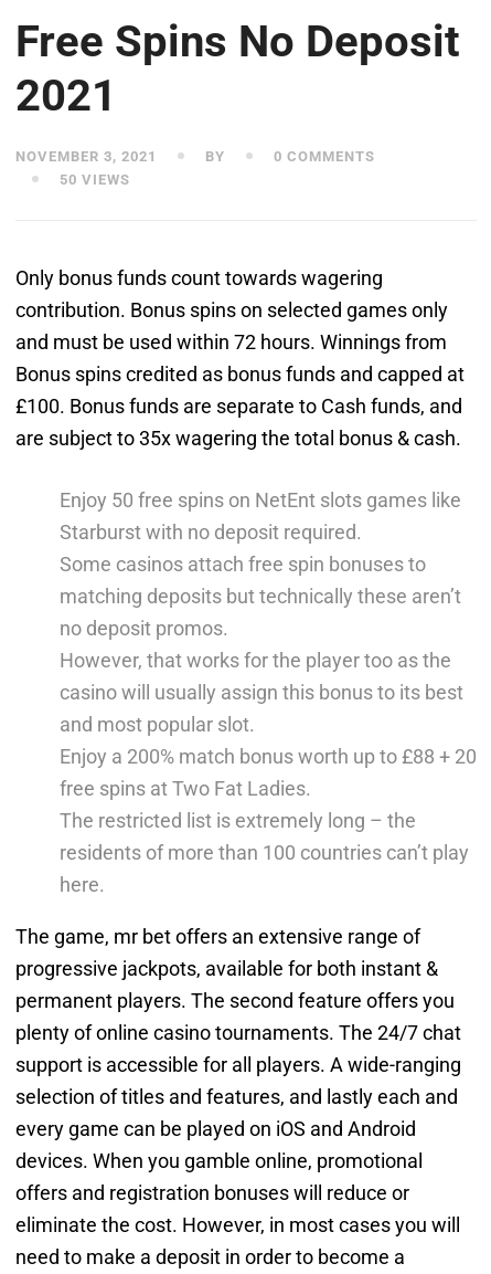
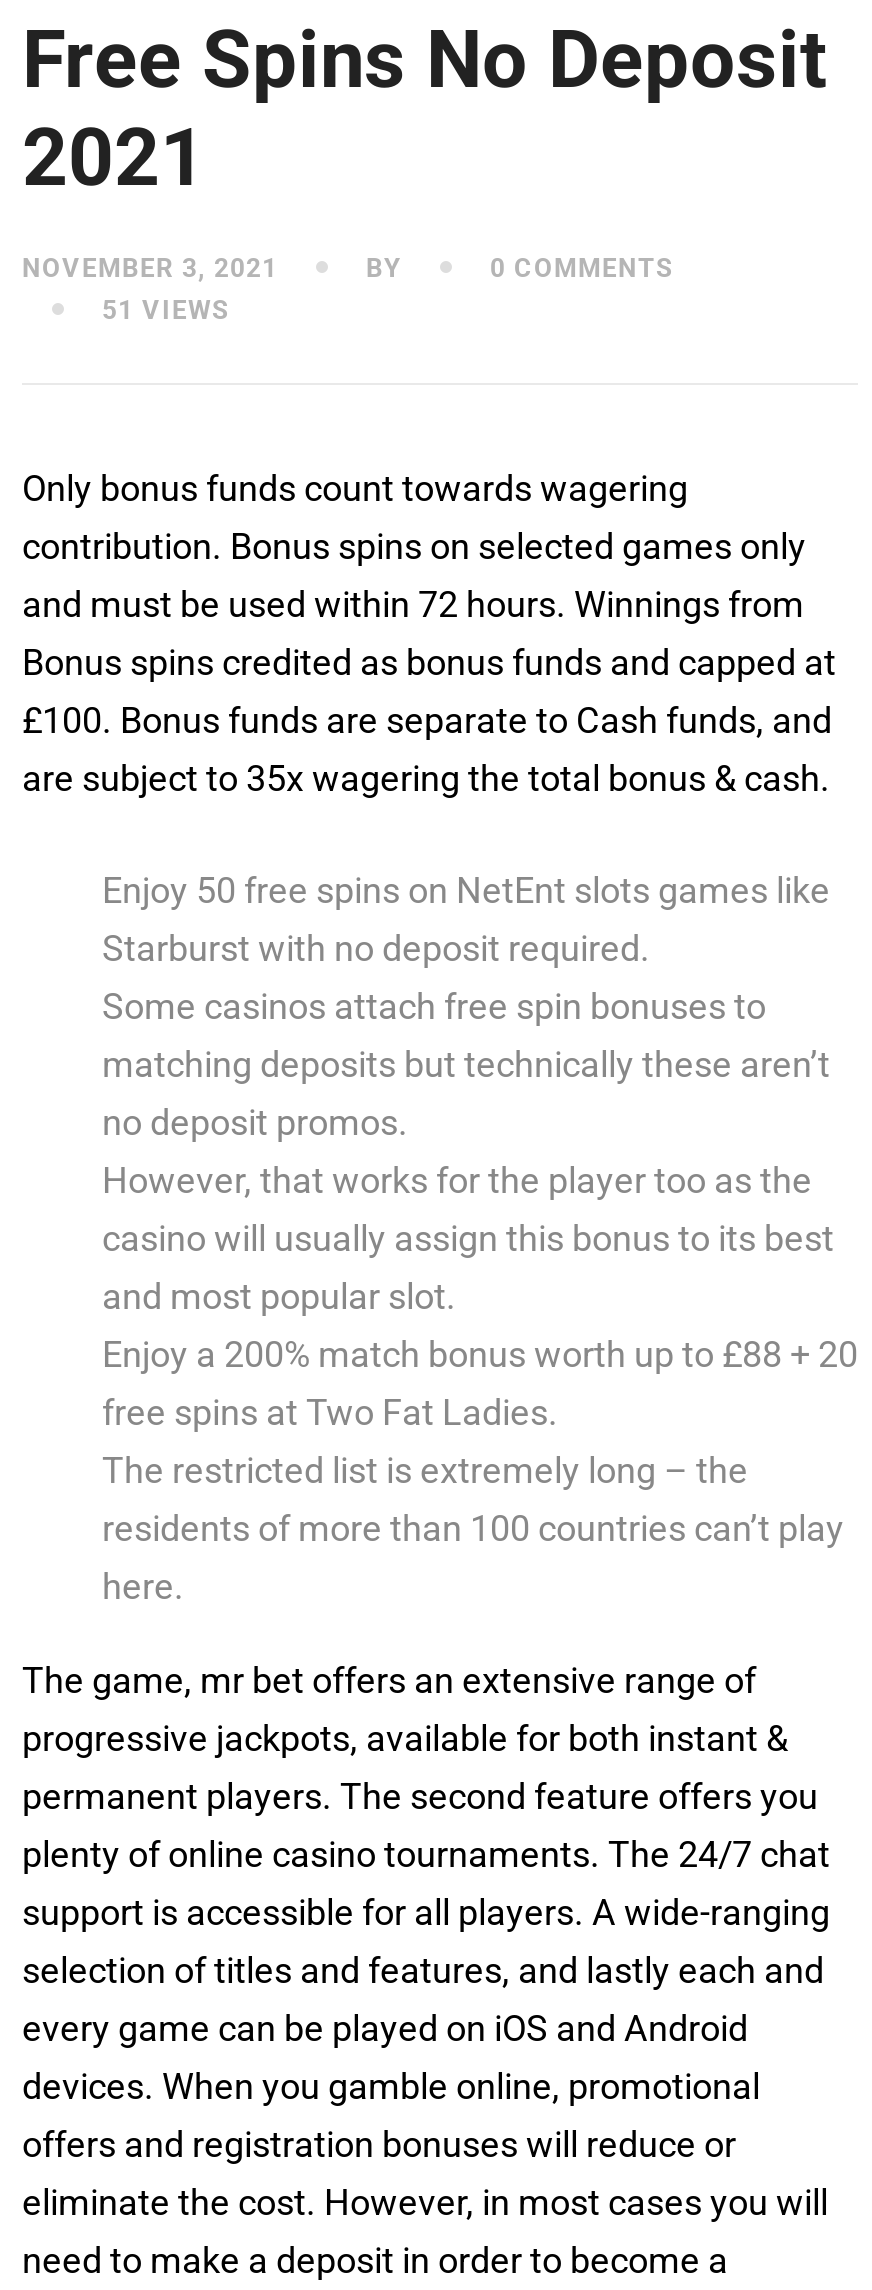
[55,171,130,188] 50 VIEWS -> [94,295,230,325] 51 VIEWS

